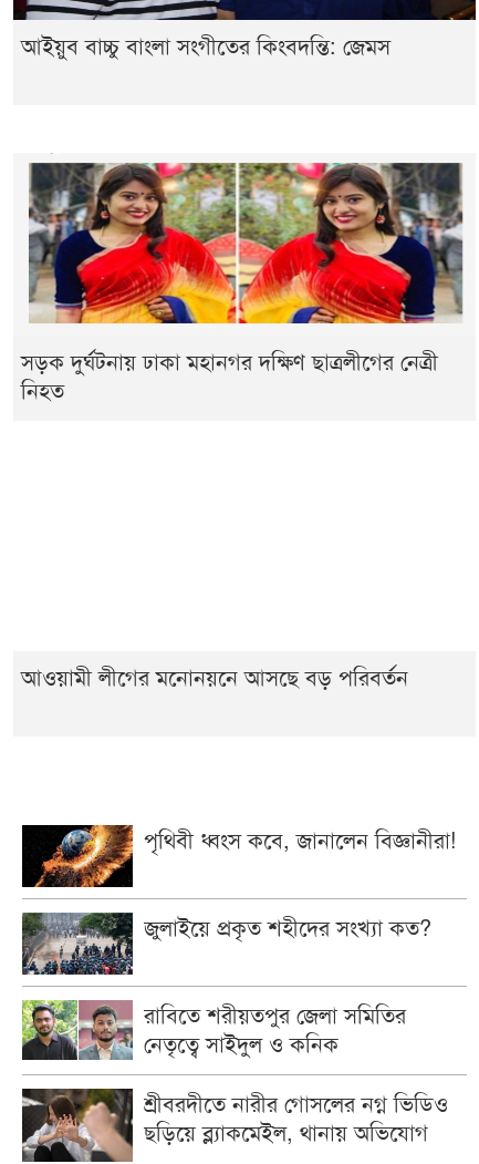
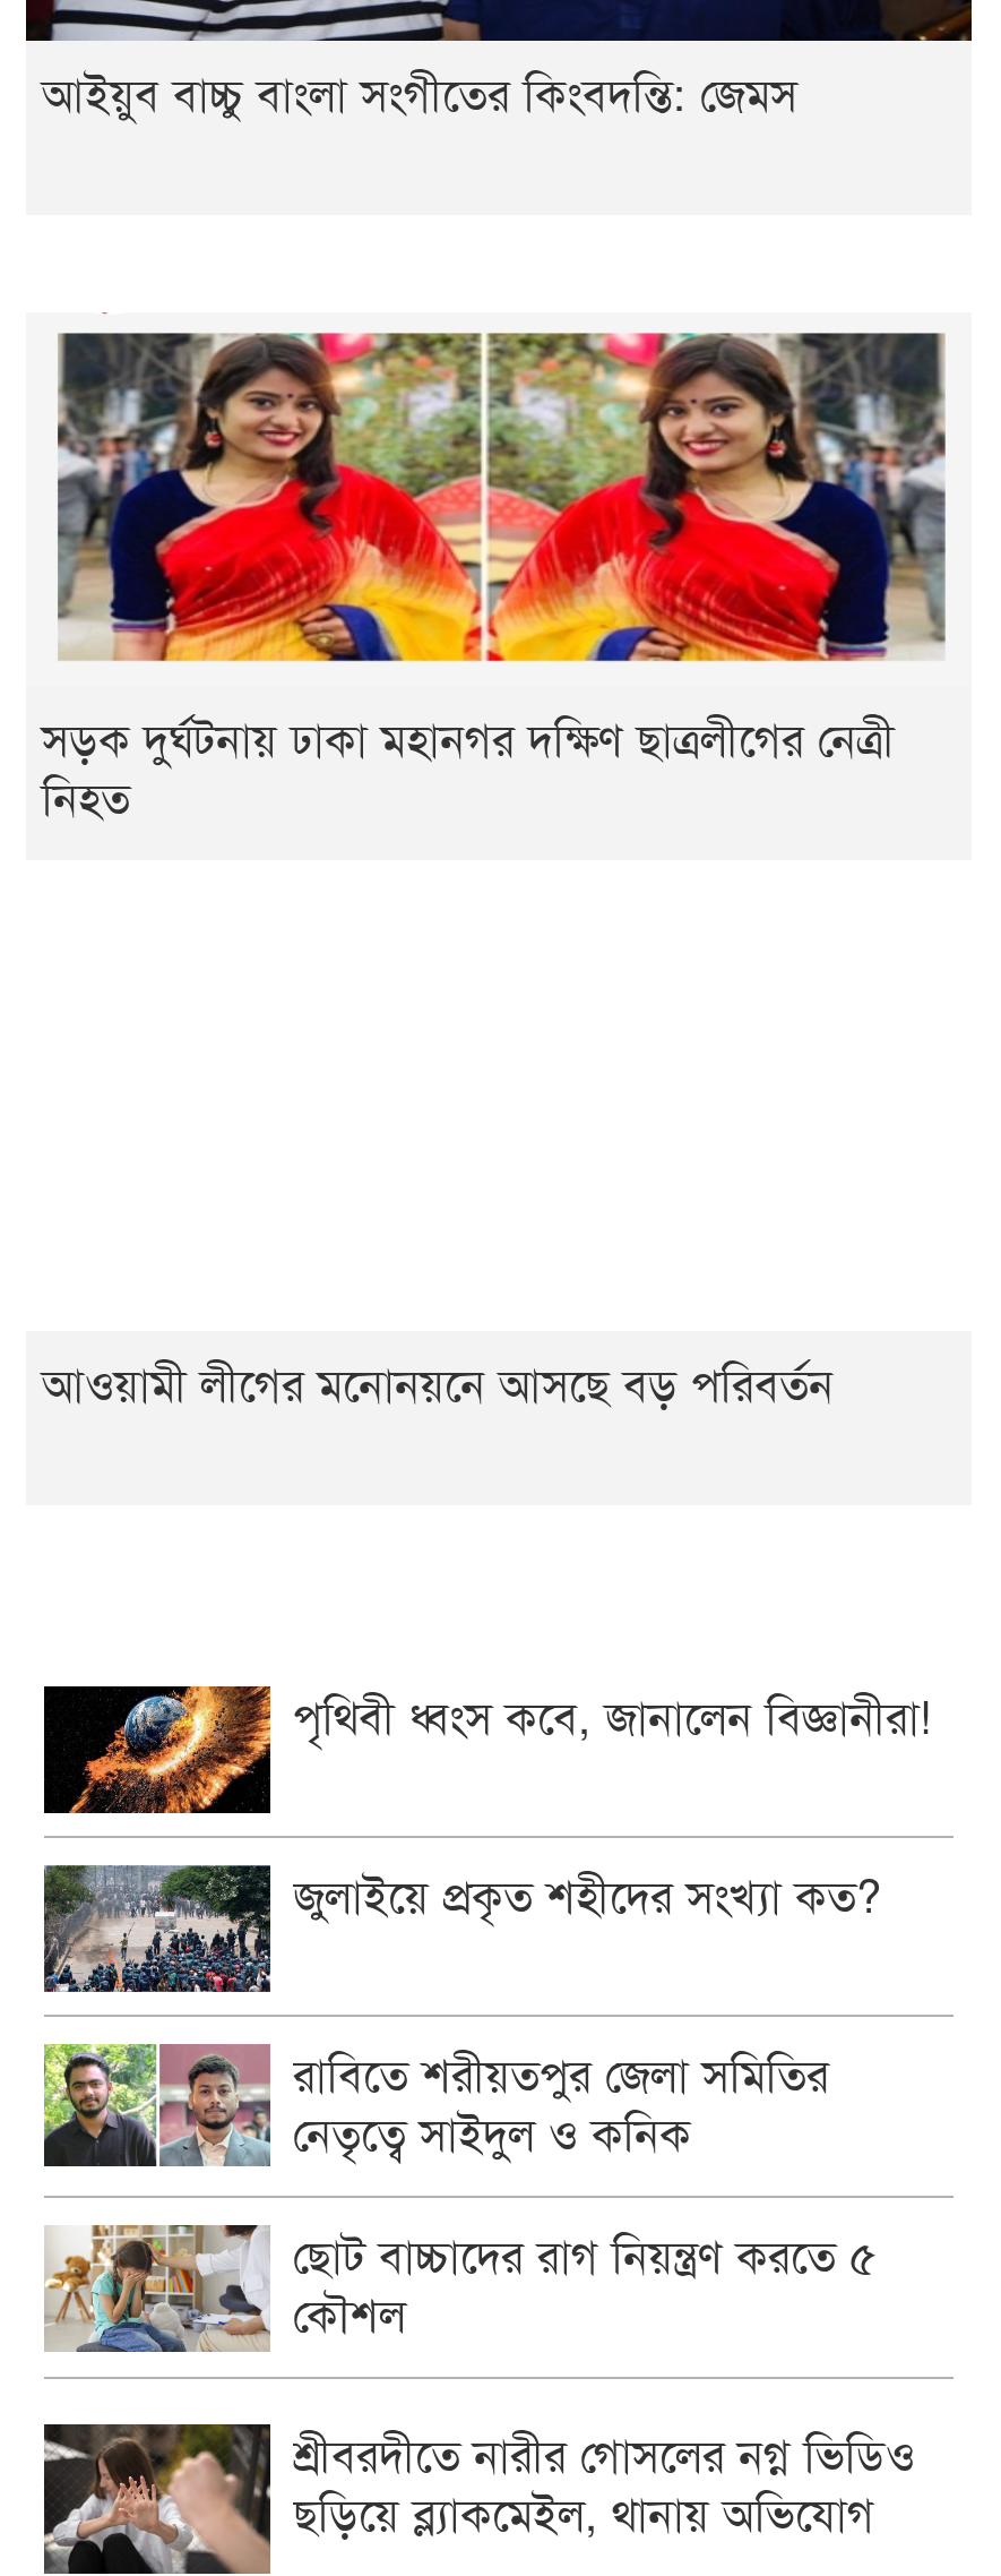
none -> [293,2220,877,2344] ছোট বাচ্চাদের রাগ নিয়ন্ত্রণ করতে ৫ | কৌশল

